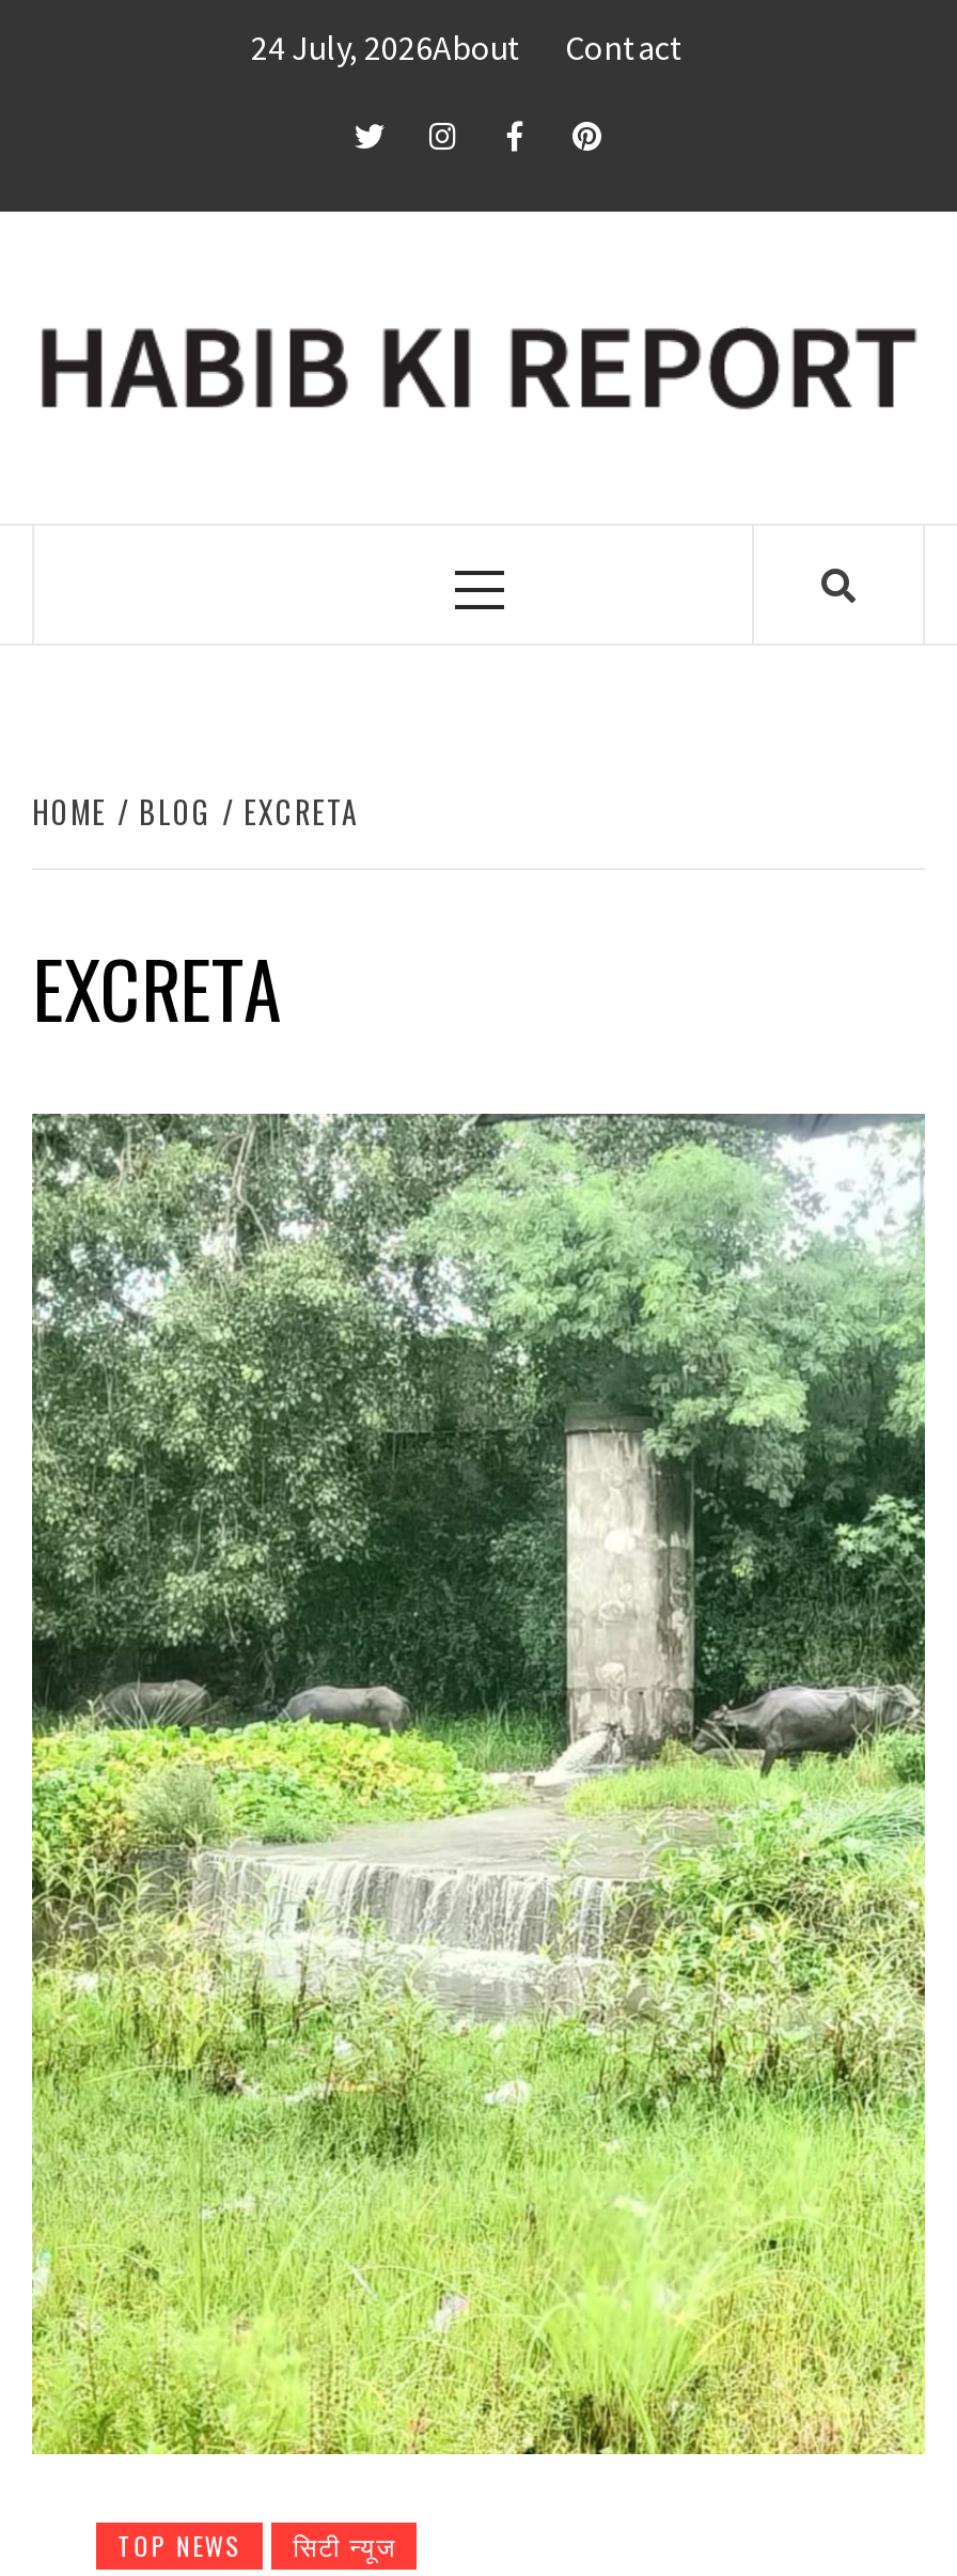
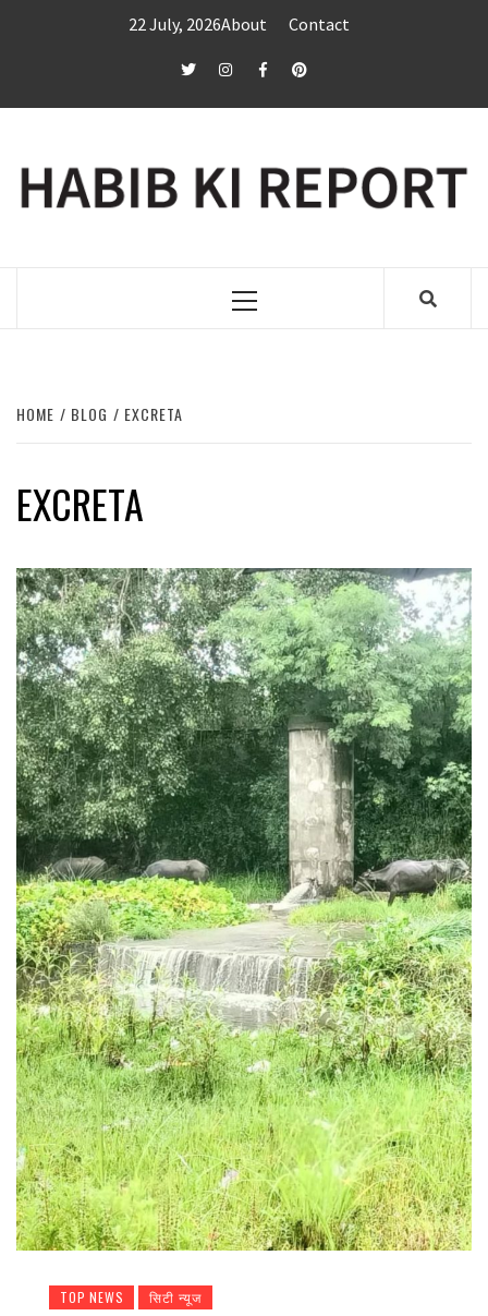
[251,26,685,68] 24 July, 2026About Contact -> [128,13,349,35] 22 July, 2026About Contact

